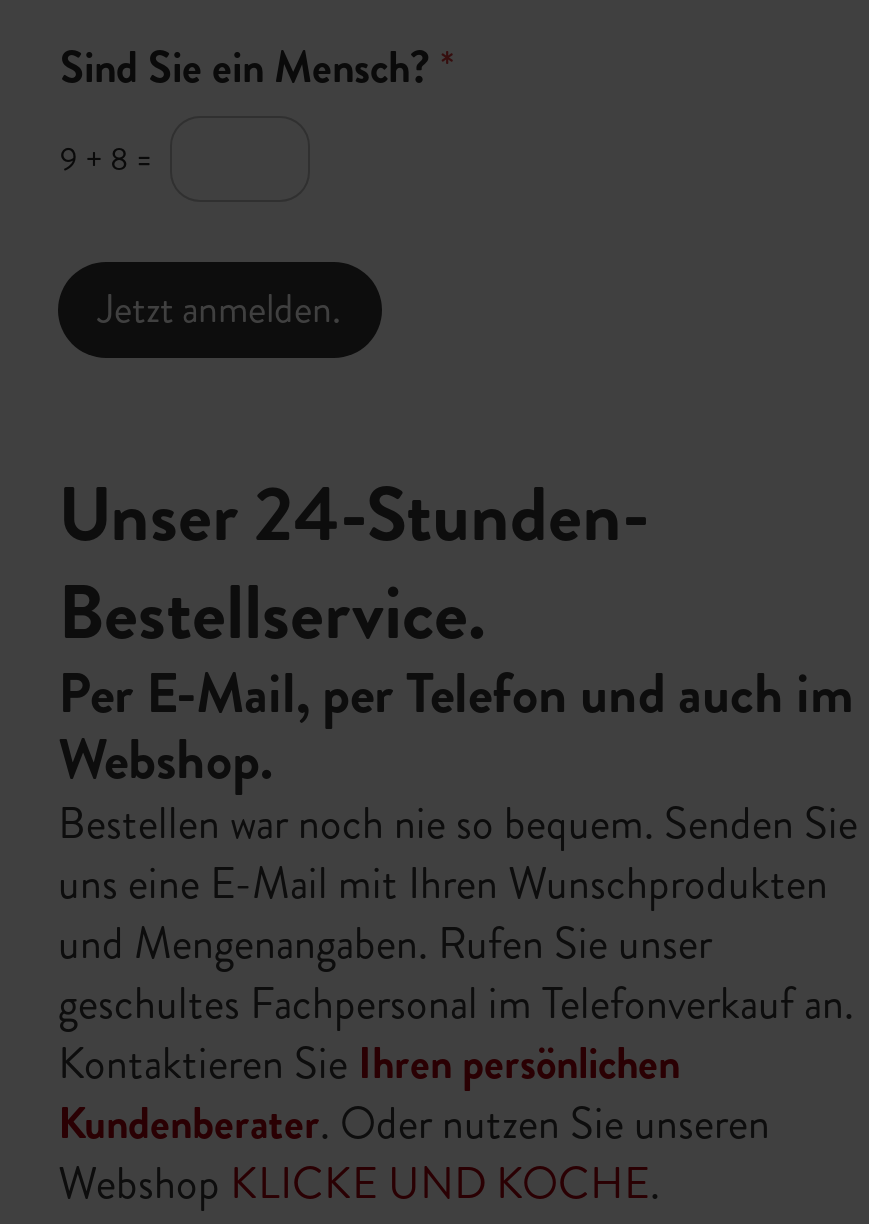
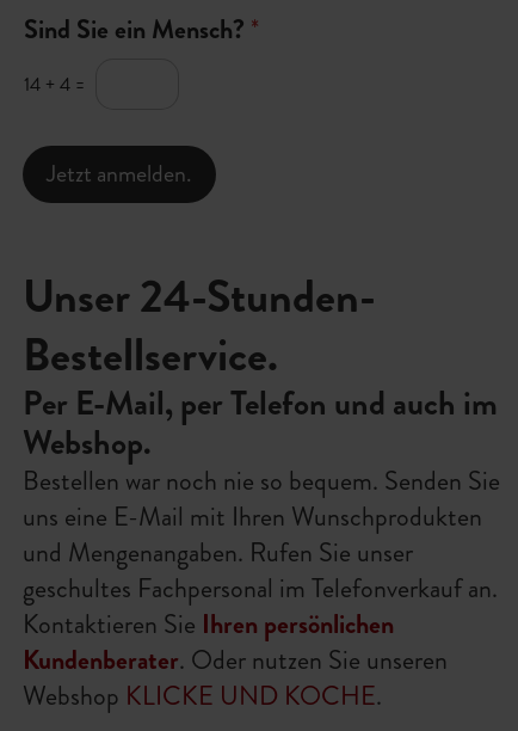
[60,136,152,182] 9 + 8 = -> [24,71,85,98] 14 + 4 =

